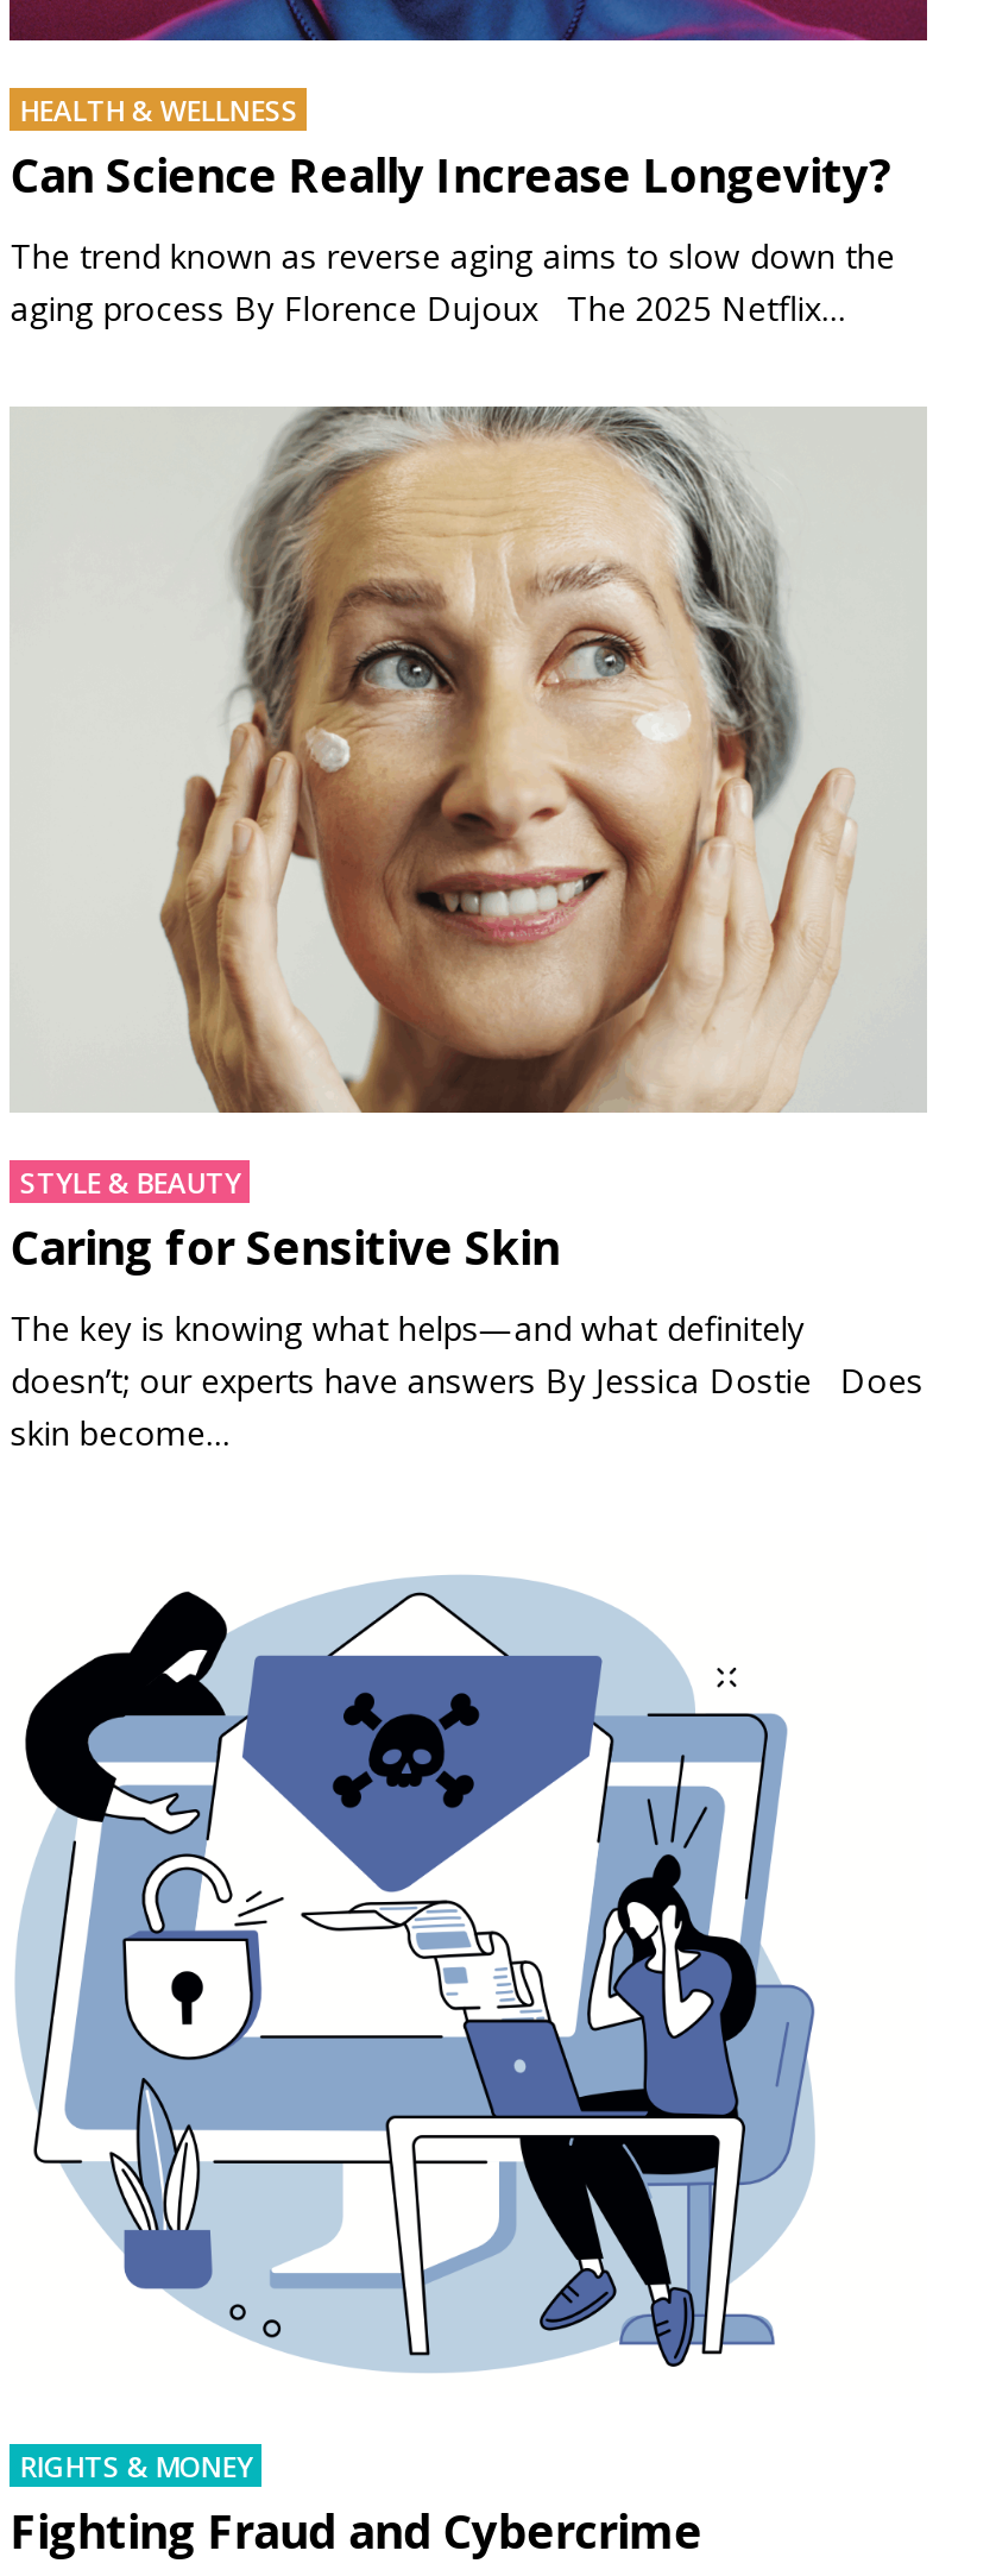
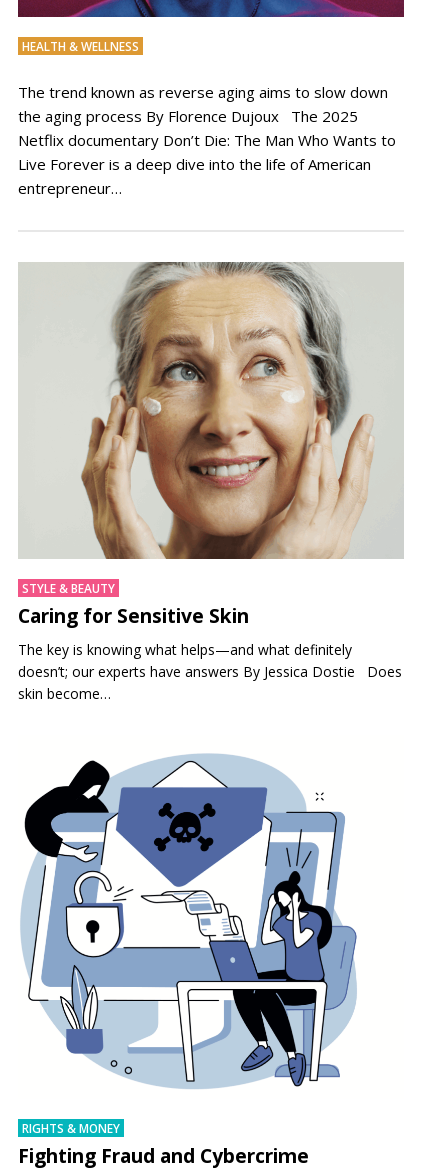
[10,142,895,330] Can Science Really Increase Longevity? | The trend known as reverse aging aims to slow down the | aging process By Florence Dujoux The 2025 Netflix… -> [18,82,396,198] The trend known as reverse aging aims to slow down | the aging process By Florence Dujoux The 2025 | Netflix documentary Don’t Die: The Man Who Wants to | Live Forever is a deep dive into the life of American | entrepreneur…

